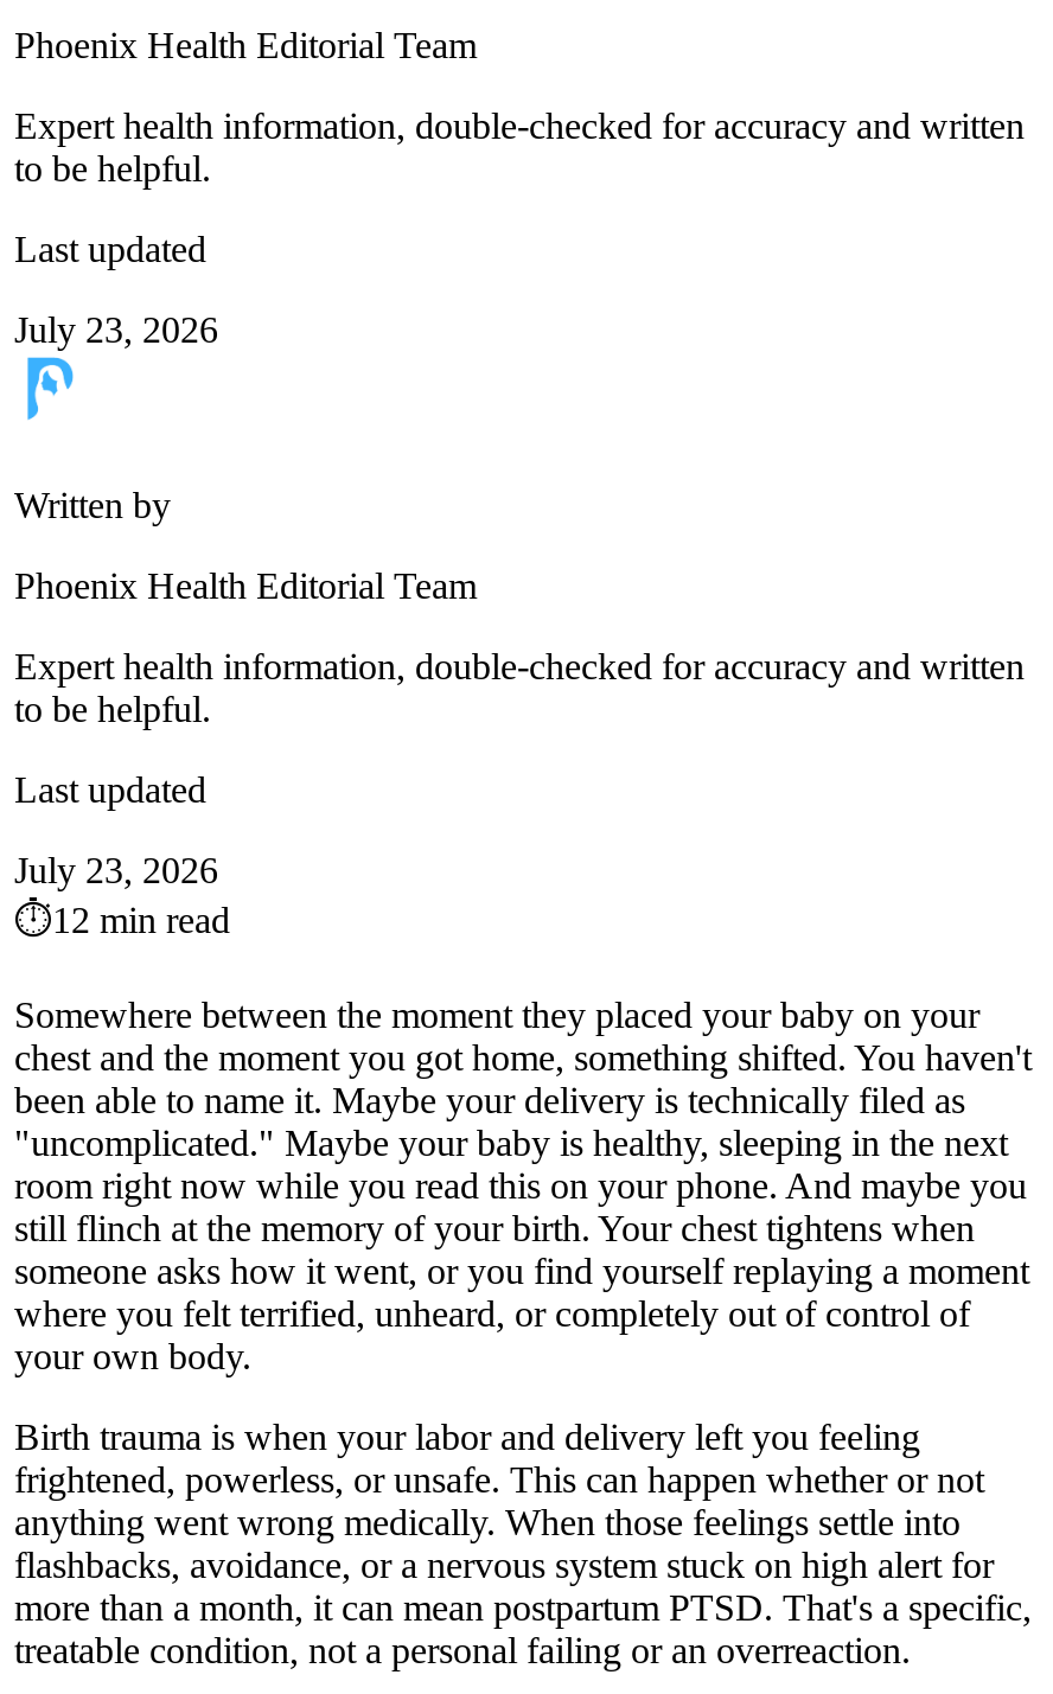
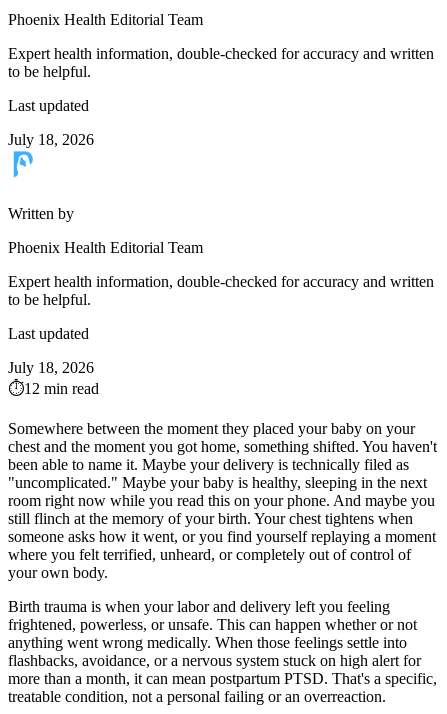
[14,309,218,349] July 23, 2026 -> [8,131,94,148] July 18, 2026
[14,849,218,890] July 23, 2026 -> [8,359,94,376] July 18, 2026

